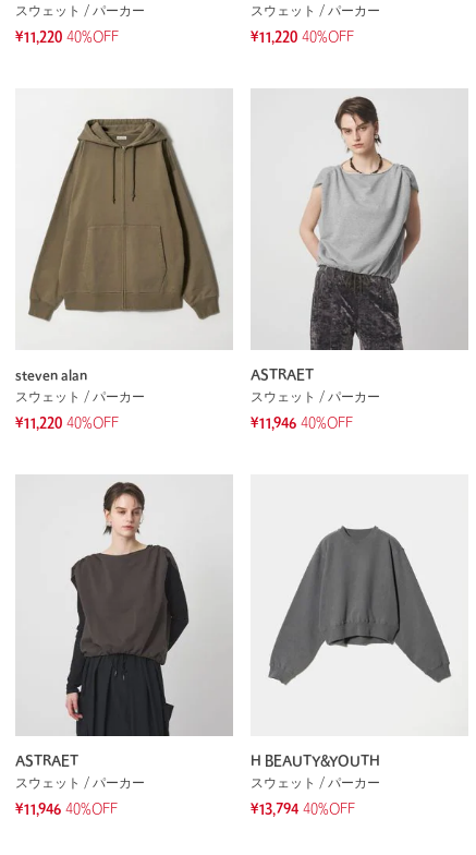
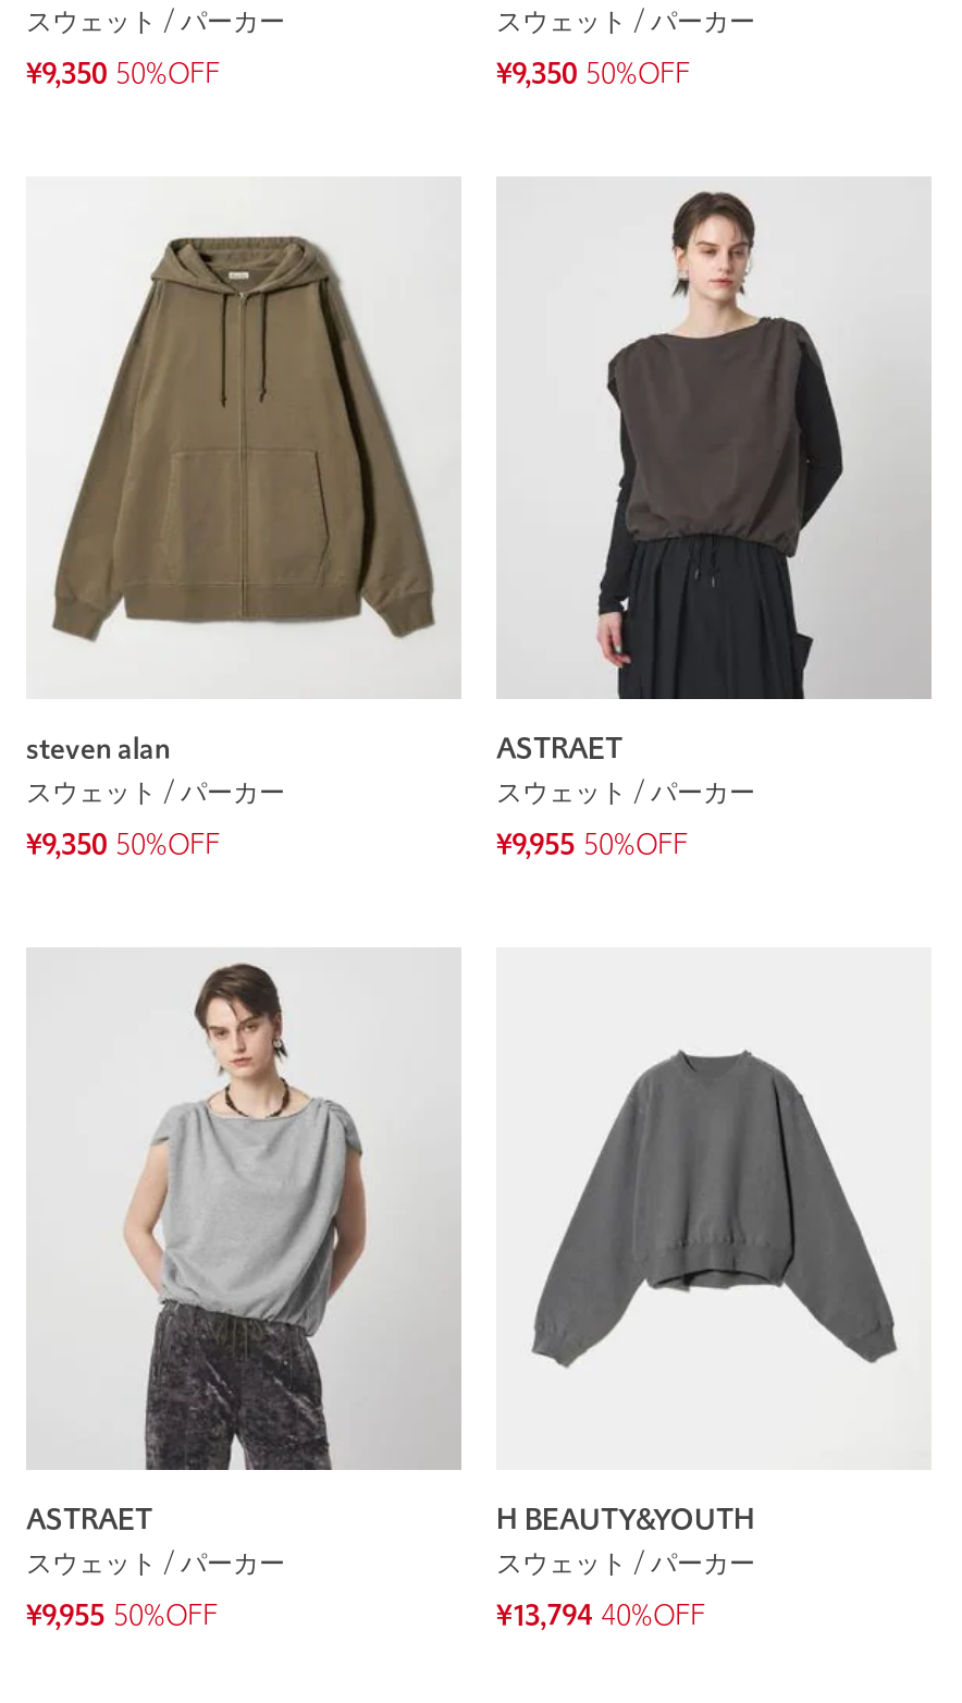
[15,32,119,45] ¥11,220 40%OFF -> [26,63,220,89] ¥9,350 50%OFF
[251,32,354,45] ¥11,220 40%OFF -> [496,63,690,89] ¥9,350 50%OFF
moved [298,103,424,350] -> [122,976,372,1470]: [image]
[15,418,119,431] ¥11,220 40%OFF -> [26,834,220,860] ¥9,350 50%OFF
[251,418,353,431] ¥11,946 40%OFF -> [496,834,688,860] ¥9,955 50%OFF
moved [65,487,190,737] -> [594,203,844,701]: [image]
[15,804,118,817] ¥11,946 40%OFF -> [26,1605,218,1631] ¥9,955 50%OFF

